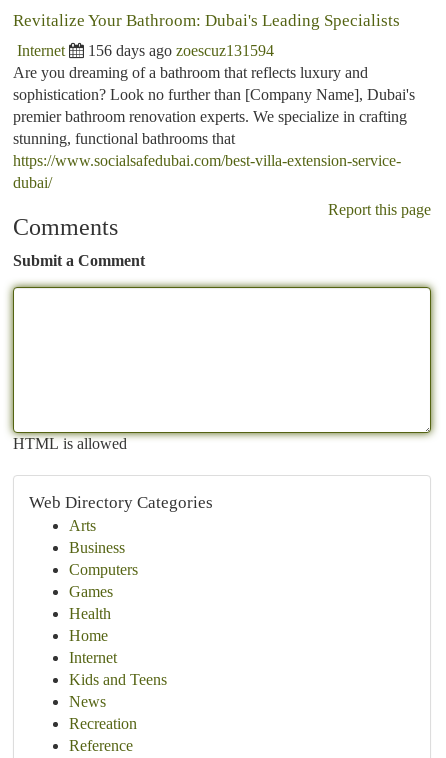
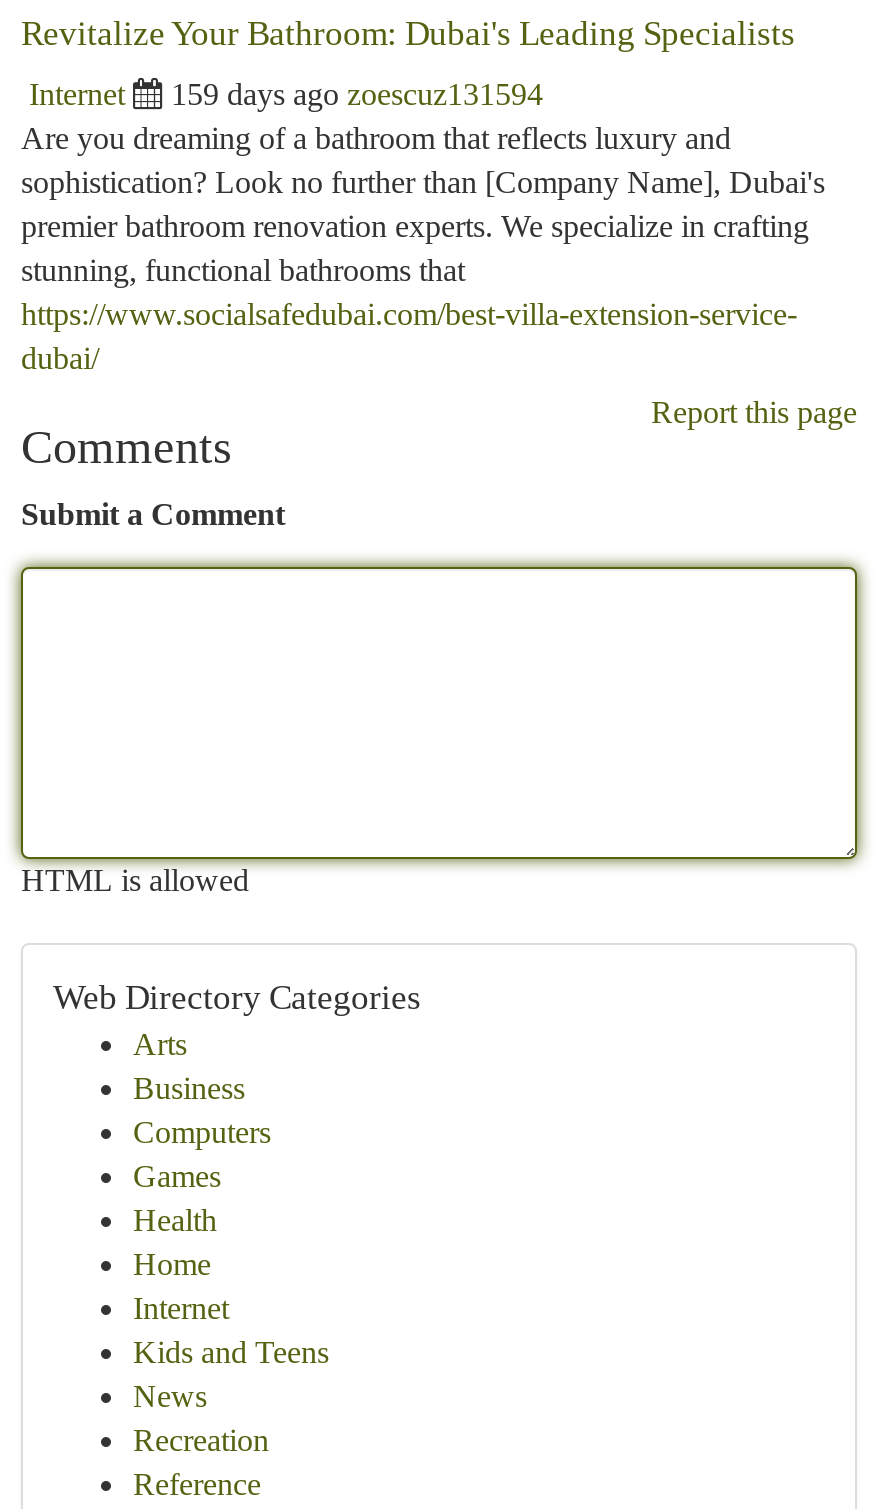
[88,42,274,59] 156 days ago zoescuz131594 -> [171,77,543,111] 159 days ago zoescuz131594

